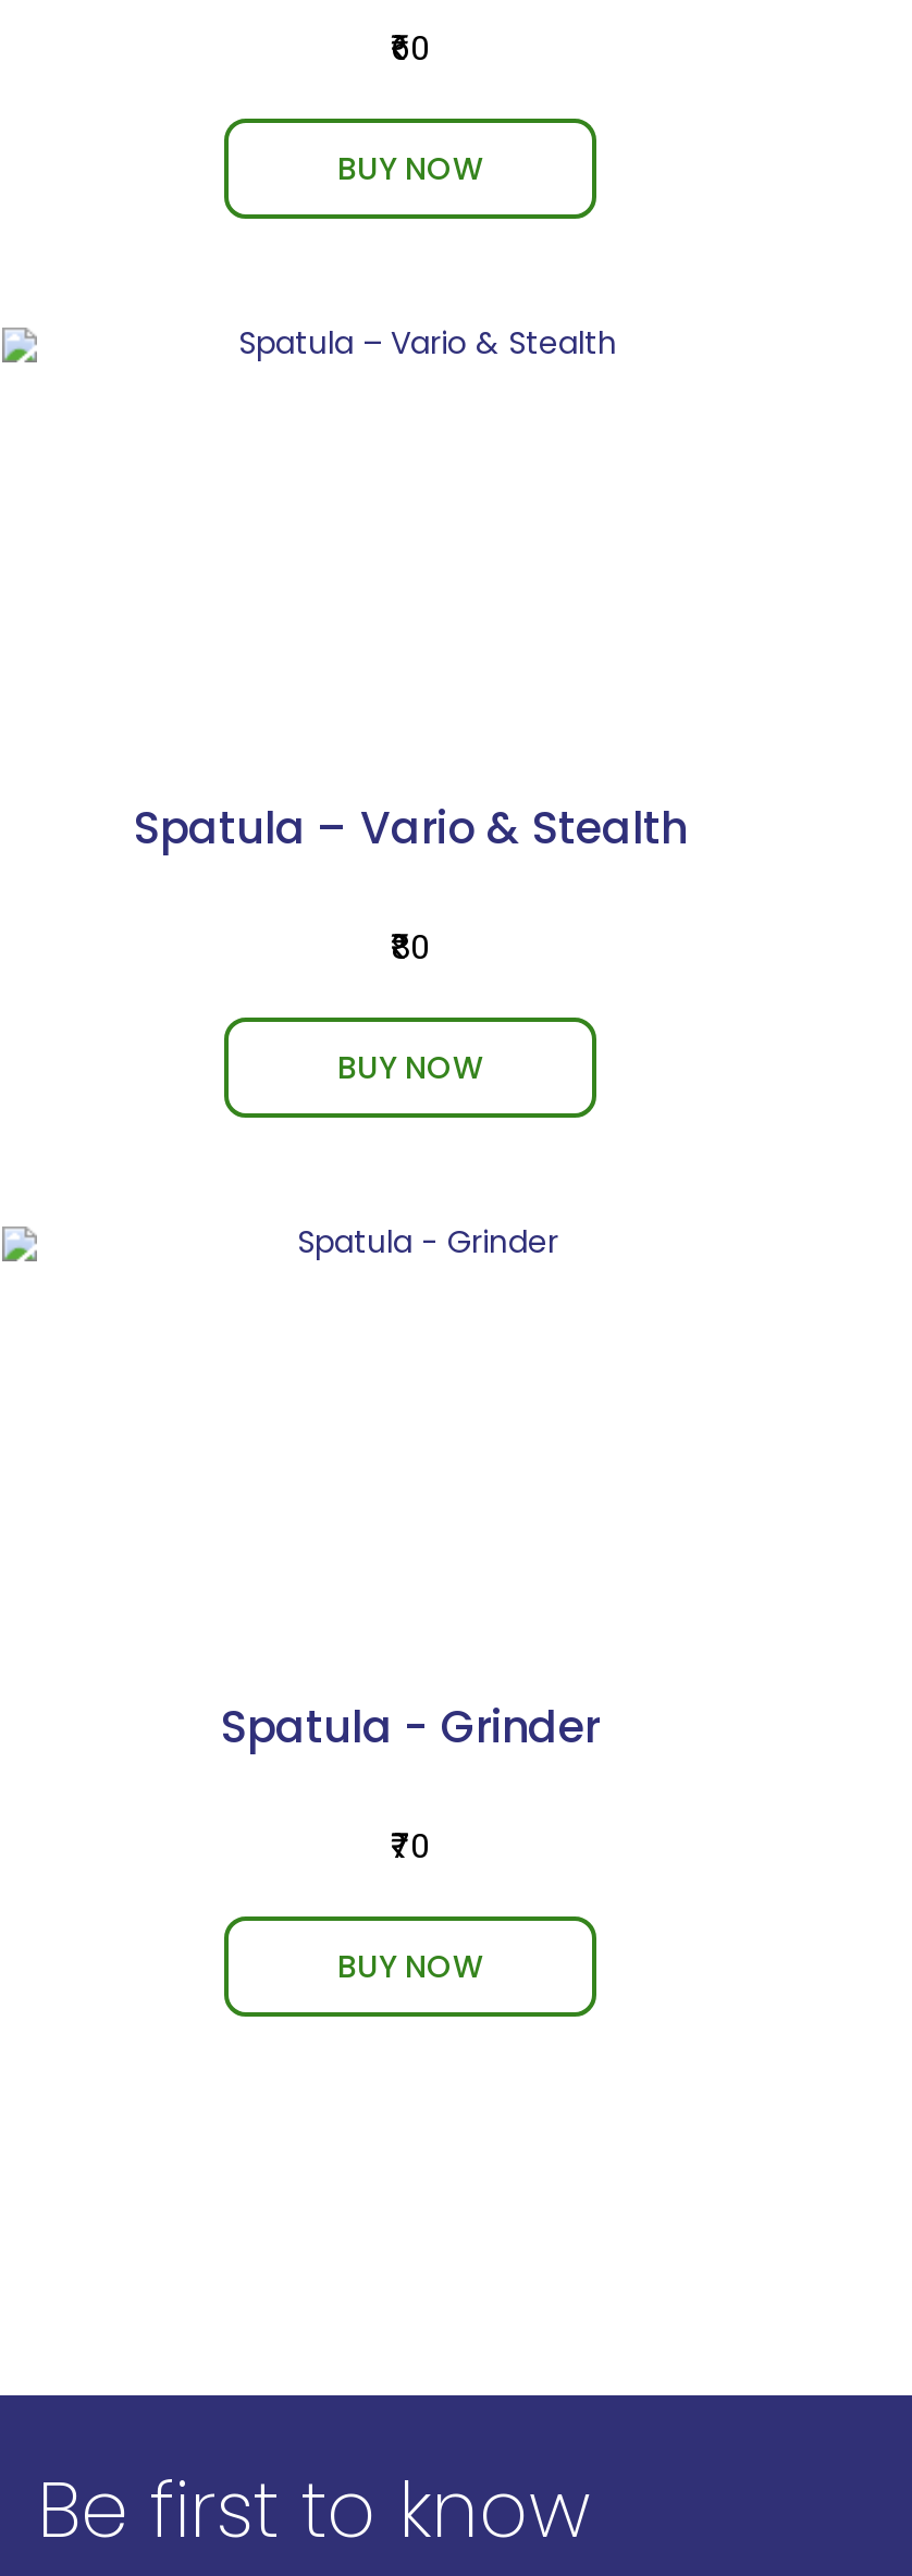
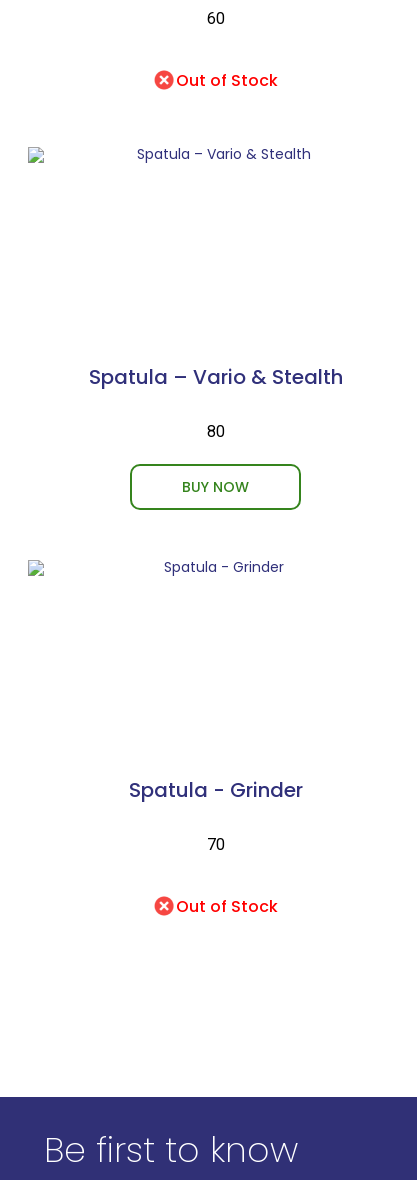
[337,147,483,190] BUY NOW -> [175,69,277,92] Out of Stock
[337,1945,483,1988] BUY NOW -> [175,895,277,918] Out of Stock

